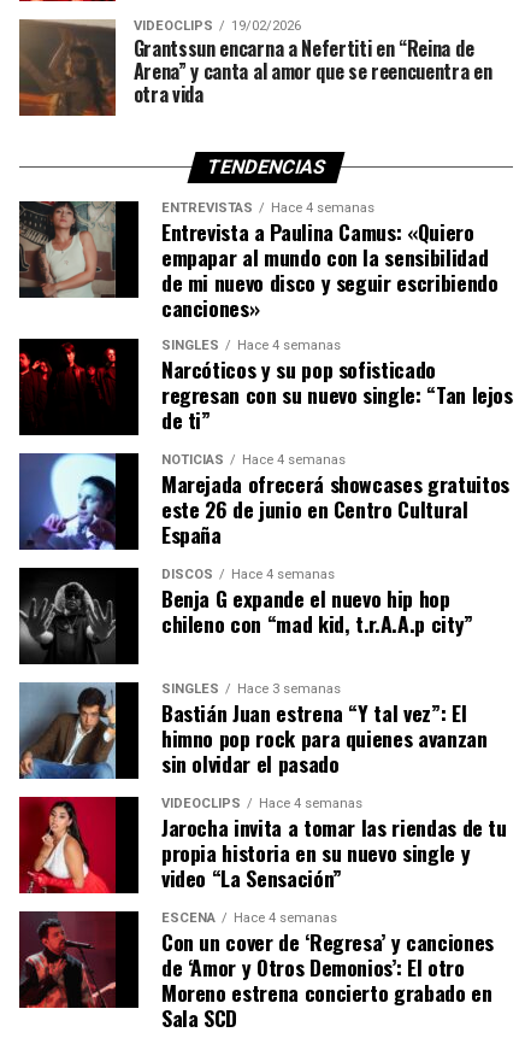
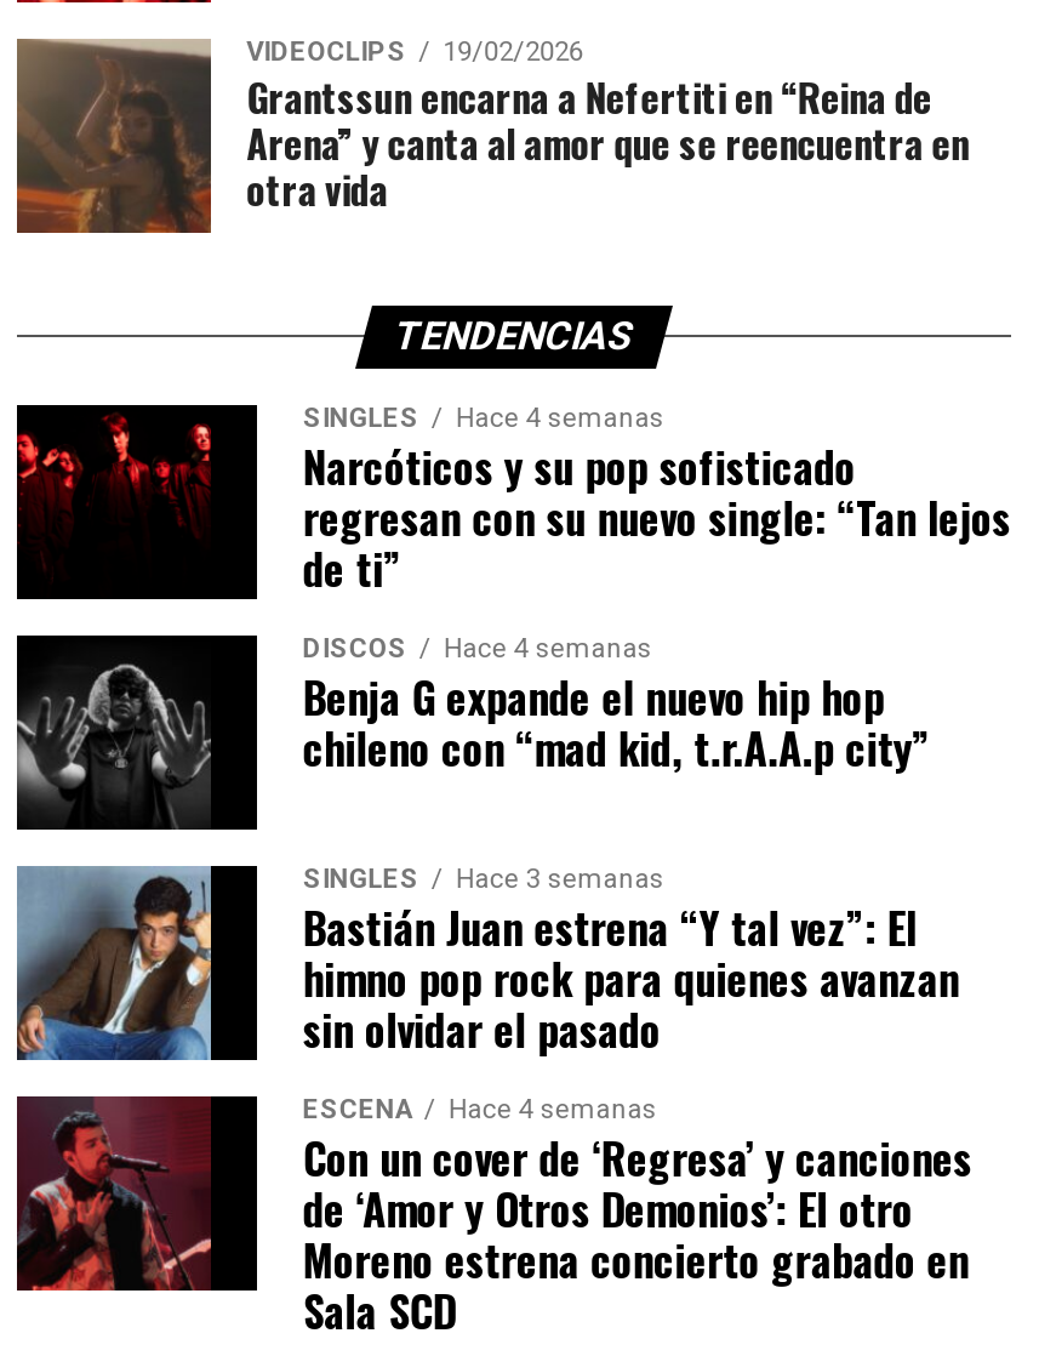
[18,200,498,323] [image] | ENTREVISTAS | Hace 4 semanas | Entrevista a Paulina Camus: «Quiero | empapar al mundo con la sensibilidad | de mi nuevo disco y seguir escribiendo | canciones» -> none
[18,452,509,551] [image] | NOTICIAS | Hace 4 semanas | Marejada ofrecerá showcases gratuitos | este 26 de junio en Centro Cultural | España -> none
[19,796,507,895] [image] | VIDEOCLIPS | Hace 4 semanas | Jarocha invita a tomar las riendas de tu | propia historia en su nuevo single y | video “La Sensación” -> none

